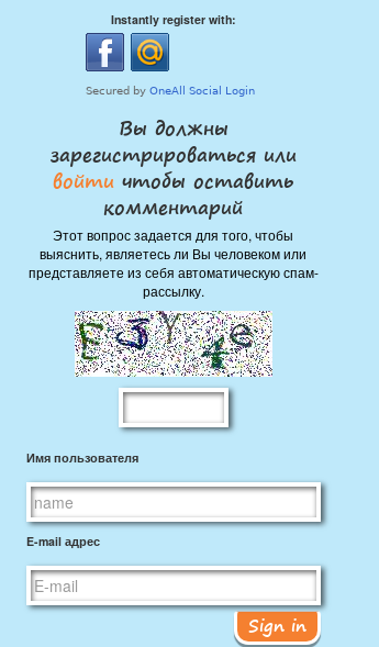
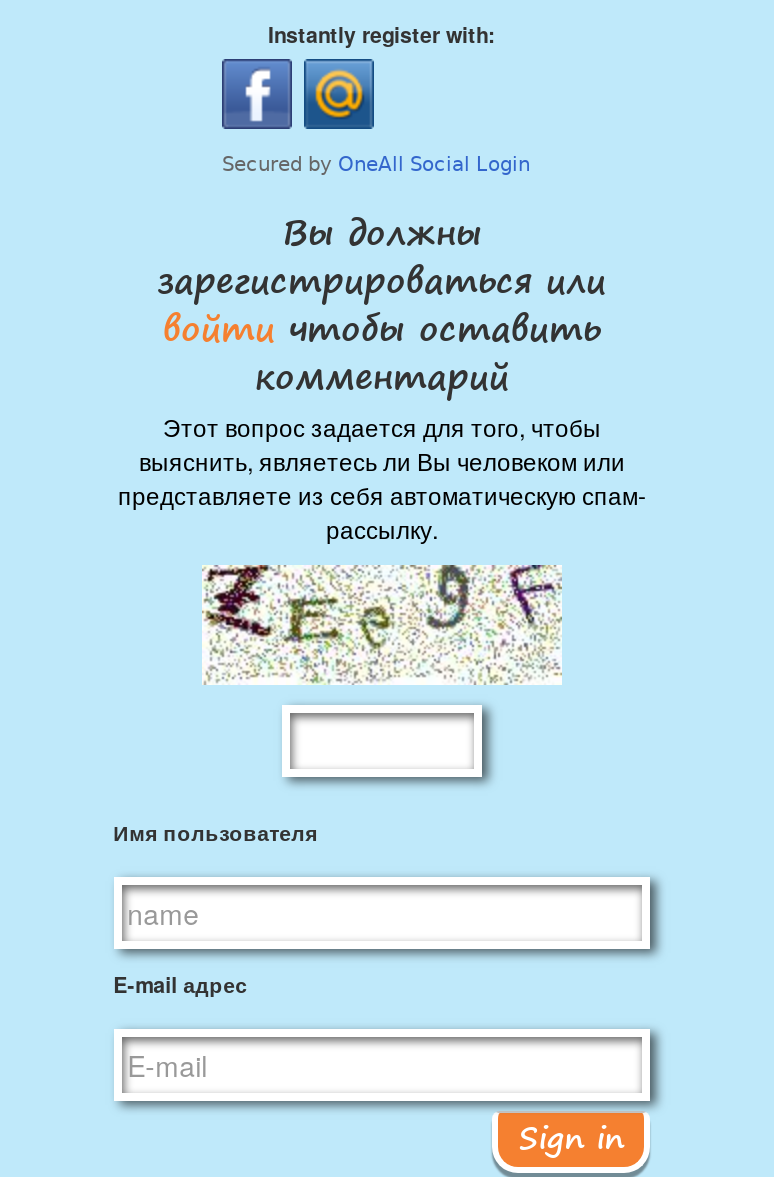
[74,310,274,378] [image] -> [202,563,564,685] [image]

